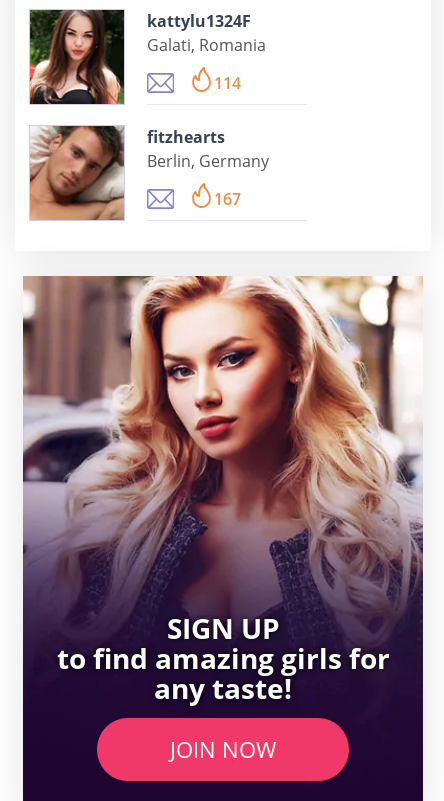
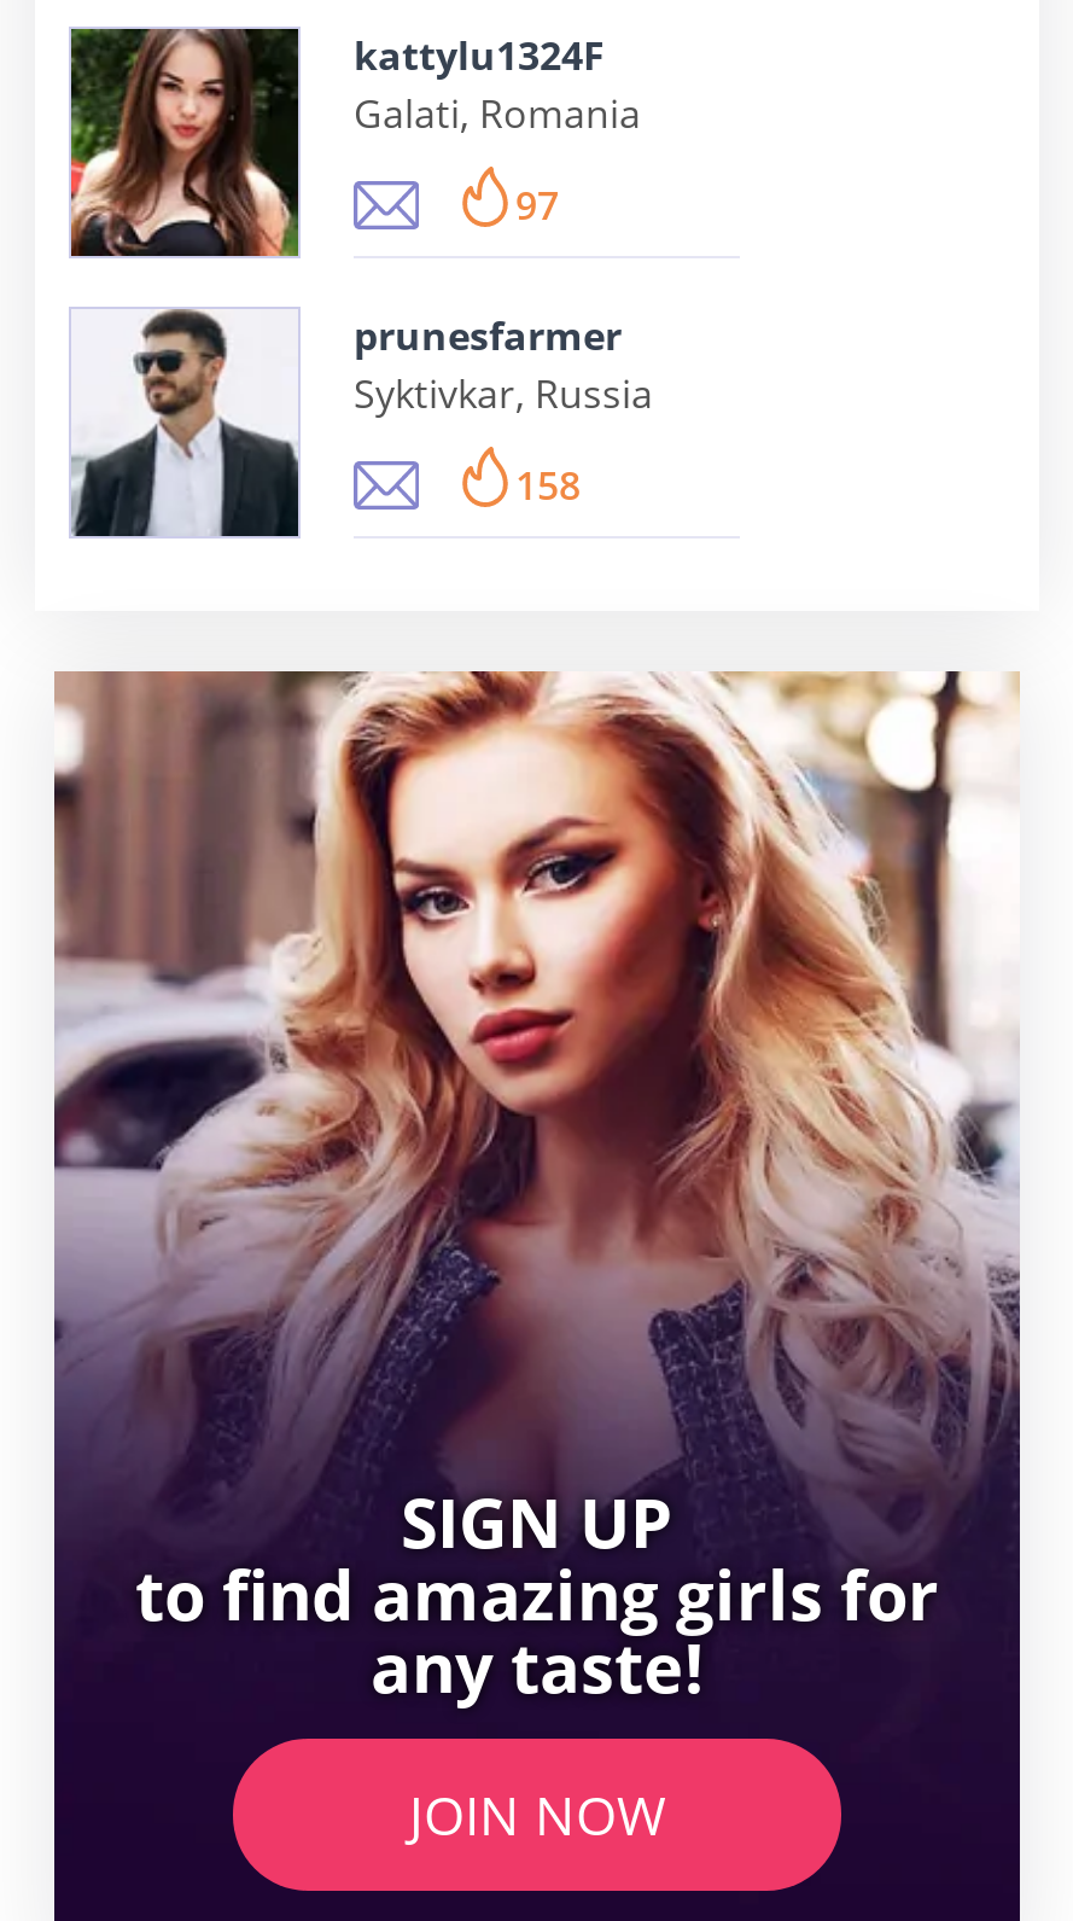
[214,72,241,94] 114 -> [515,180,559,233] 97
[29,125,269,221] [image] | fitzhearts | Berlin, Germany -> [71,309,653,539] [image] | prunesfarmer | Syktivkar, Russia
[214,188,241,210] 167 -> [515,460,581,513] 158

